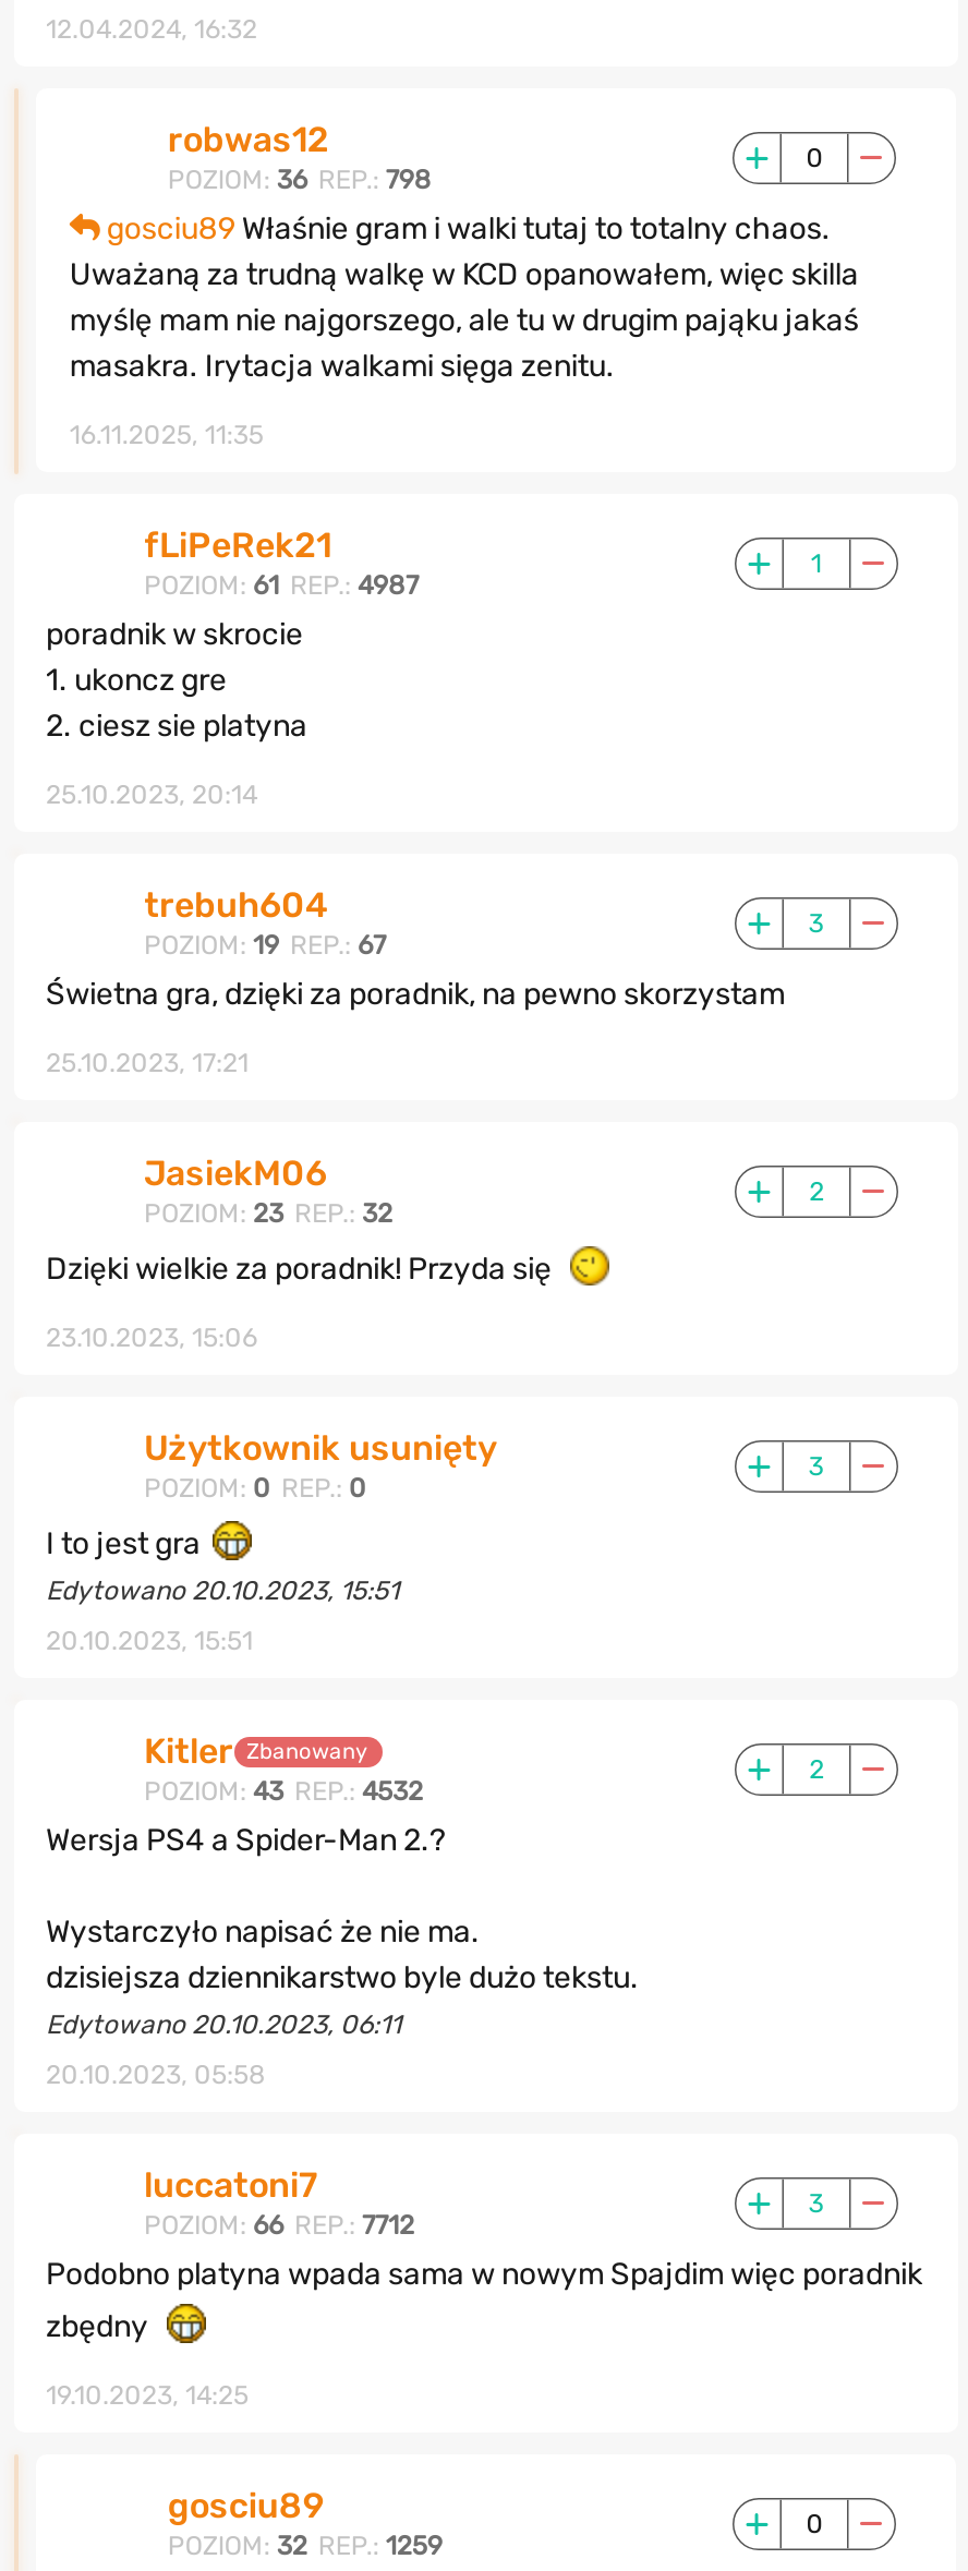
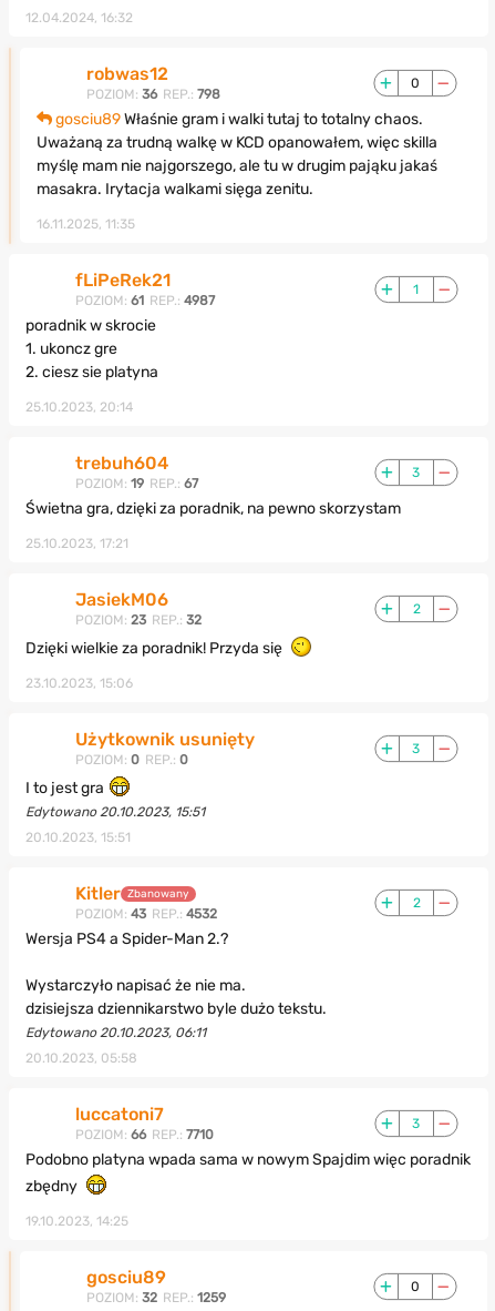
[144,2210,414,2240] POZIOM: 66 REP.: 7712 -> [75,1127,213,1142] POZIOM: 66 REP.: 7710

